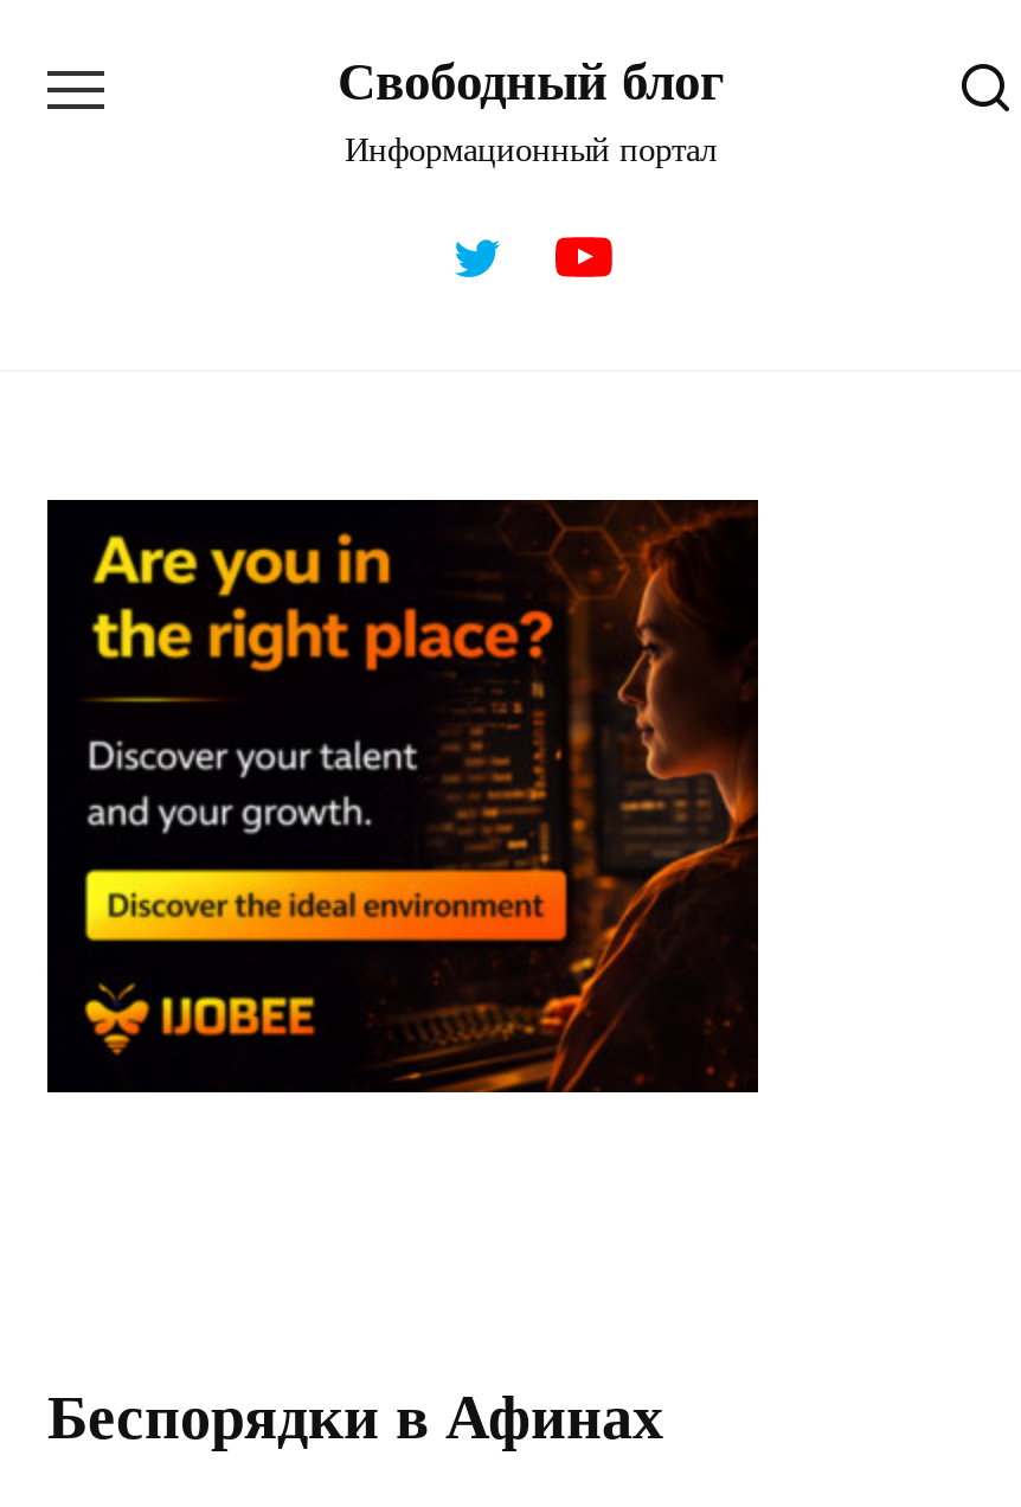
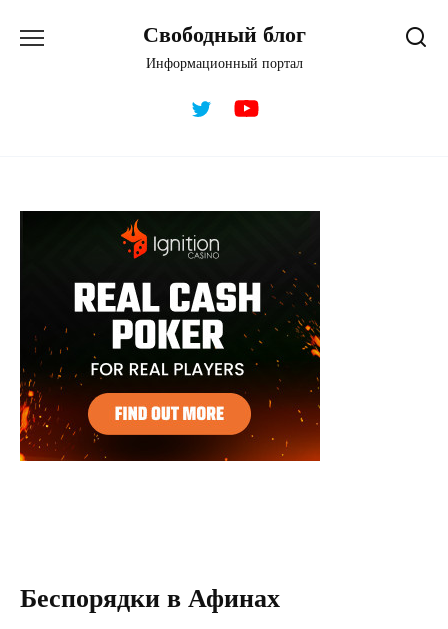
[45,502,760,1095] [image] -> [19,213,321,462] [image]

